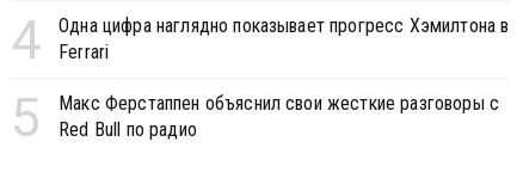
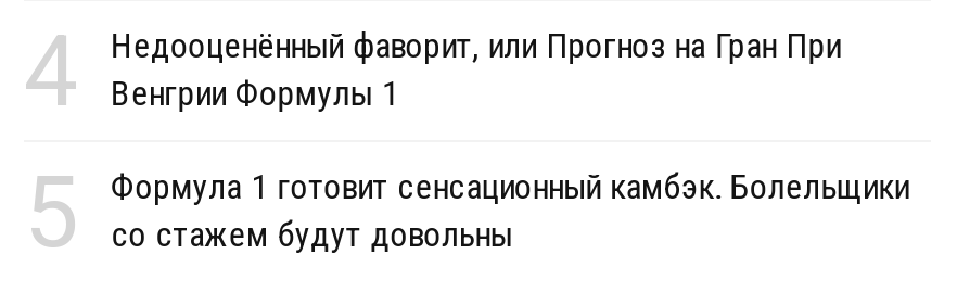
[59,14,509,63] Одна цифра наглядно показывает прогресс Хэмилтона в | Ferrari -> [111,26,841,115] Недооценённый фаворит, или Прогноз на Гран При | Венгрии Формулы 1
[59,92,499,141] Макс Ферстаппен объяснил свои жесткие разговоры с | Red Bull по радио -> [111,167,909,256] Формула 1 готовит сенсационный камбэк. Болельщики | со стажем будут довольны

